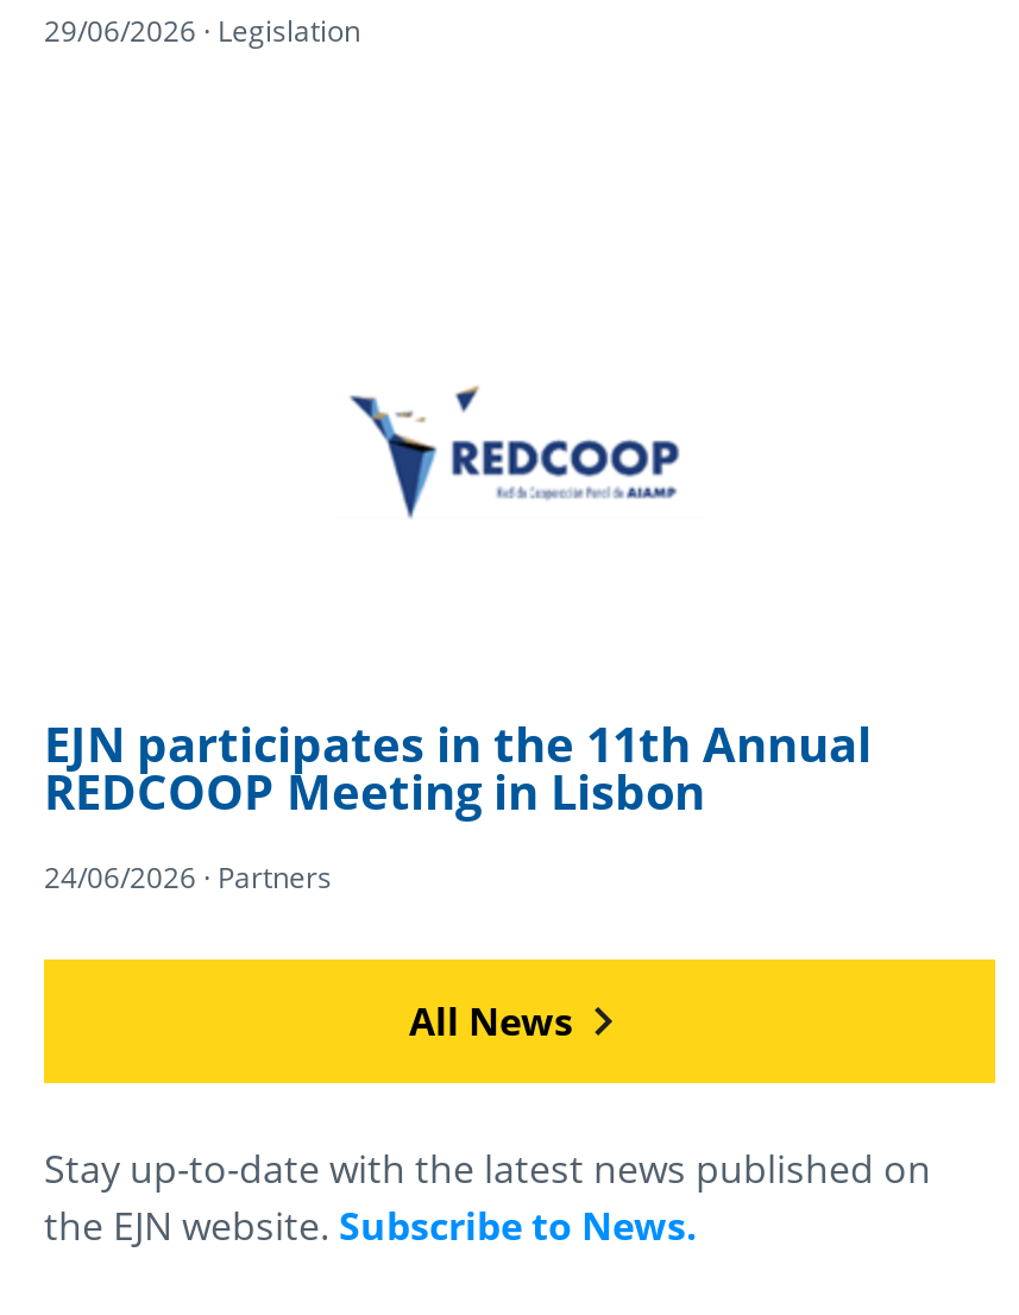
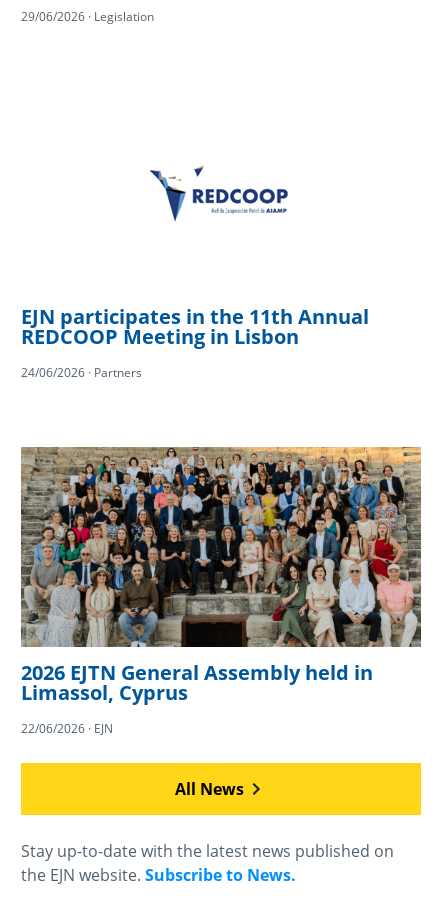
none -> [20,446,422,737] [image] | 2026 EJTN General Assembly held in | Limassol, Cyprus | 22/06/2026 · EJN

